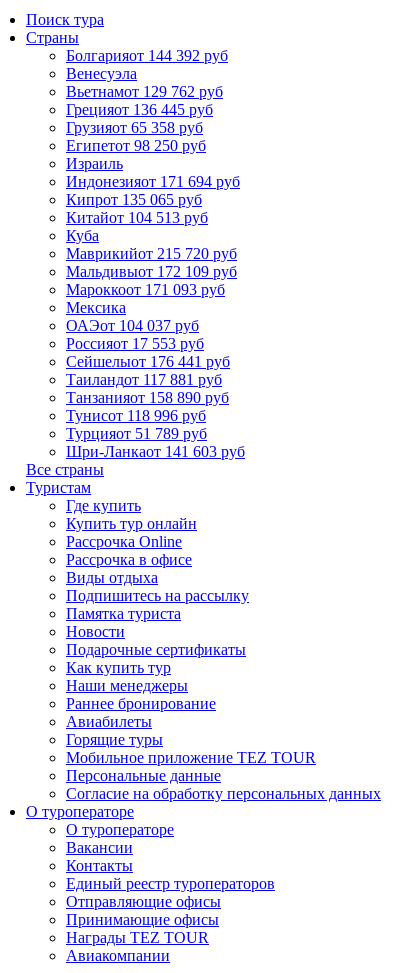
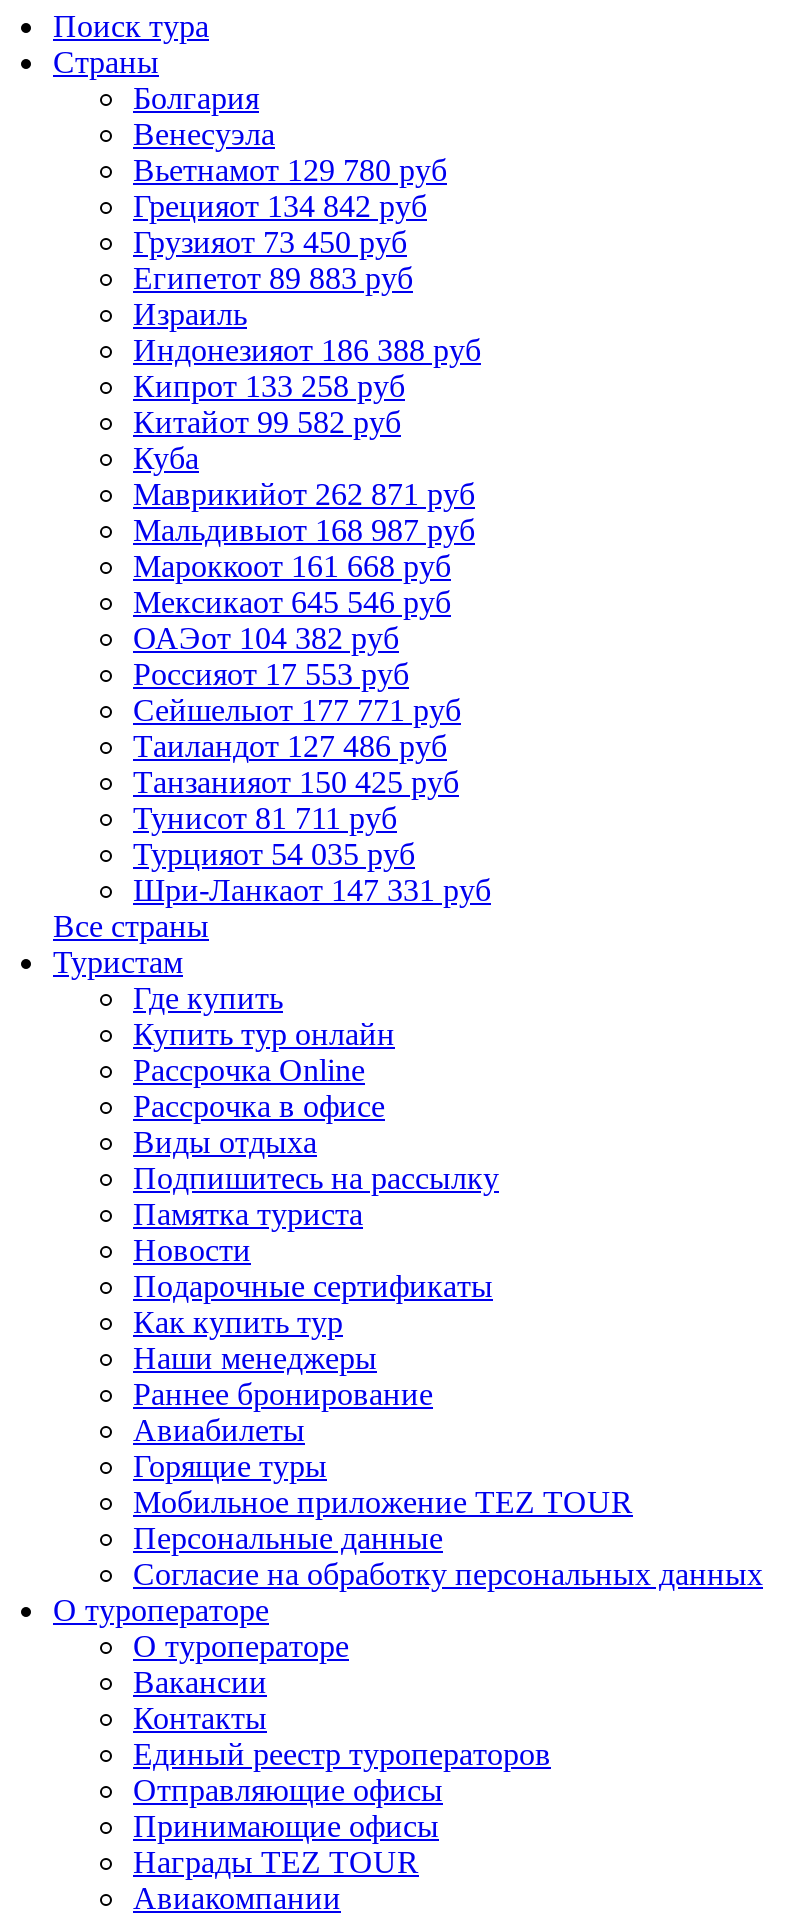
[66,47,228,64] Болгарияот 144 392 руб -> [133,81,259,115] Болгария
[66,83,223,100] Вьетнамот 129 762 руб -> [133,153,447,187] Вьетнамот 129 780 руб
[66,101,213,118] Грецияот 136 445 руб -> [133,189,427,223] Грецияот 134 842 руб
[66,119,203,136] Грузияот 65 358 руб -> [133,225,407,259] Грузияот 73 450 руб
[66,137,206,154] Египетот 98 250 руб -> [133,261,413,295] Египетот 89 883 руб
[66,173,240,190] Индонезияот 171 694 руб -> [133,333,481,367] Индонезияот 186 388 руб
[66,191,202,208] Кипрот 135 065 руб -> [133,369,405,403] Кипрот 133 258 руб
[66,209,208,226] Китайот 104 513 руб -> [133,405,401,439] Китайот 99 582 руб
[66,245,237,334] Маврикийот 215 720 руб | Мальдивыот 172 109 руб | Мароккоот 171 093 руб | Мексика | ОАЭот 104 037 руб -> [133,477,475,655] Маврикийот 262 871 руб | Мальдивыот 168 987 руб | Мароккоот 161 668 руб | Мексикаот 645 546 руб | ОАЭот 104 382 руб
[66,353,230,370] Сейшелыот 176 441 руб -> [133,693,461,727] Сейшелыот 177 771 руб
[66,371,222,388] Таиландот 117 881 руб -> [133,729,447,763] Таиландот 127 486 руб
[66,389,229,406] Танзанияот 158 890 руб -> [133,765,459,799] Танзанияот 150 425 руб
[66,407,206,424] Тунисот 118 996 руб -> [133,801,397,835] Тунисот 81 711 руб
[66,425,207,442] Турцияот 51 789 руб -> [133,837,415,871] Турцияот 54 035 руб
[66,443,245,460] Шри-Ланкаот 141 603 руб -> [133,873,491,907] Шри-Ланкаот 147 331 руб

